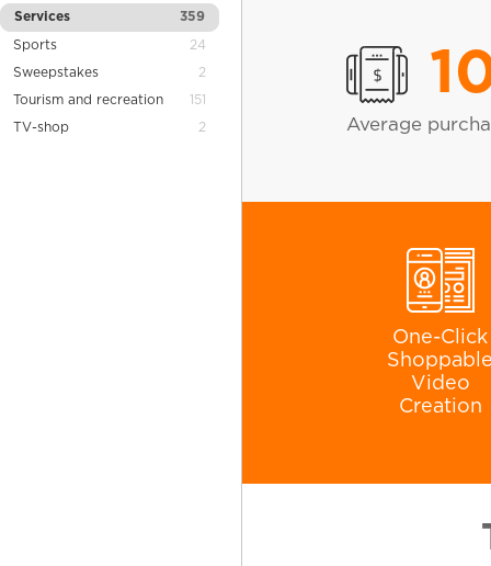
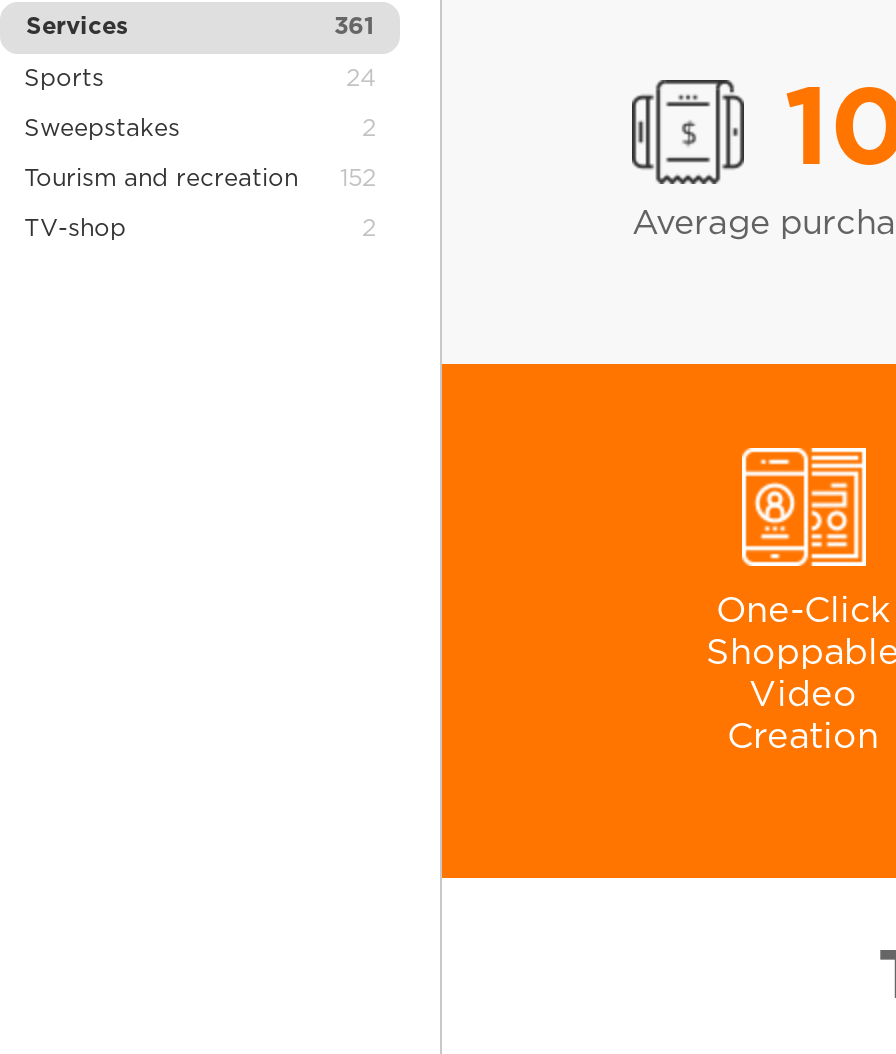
[180,11,205,23] 359 -> [334,16,374,38] 361
[190,94,206,106] 151 -> [340,168,376,190] 152

